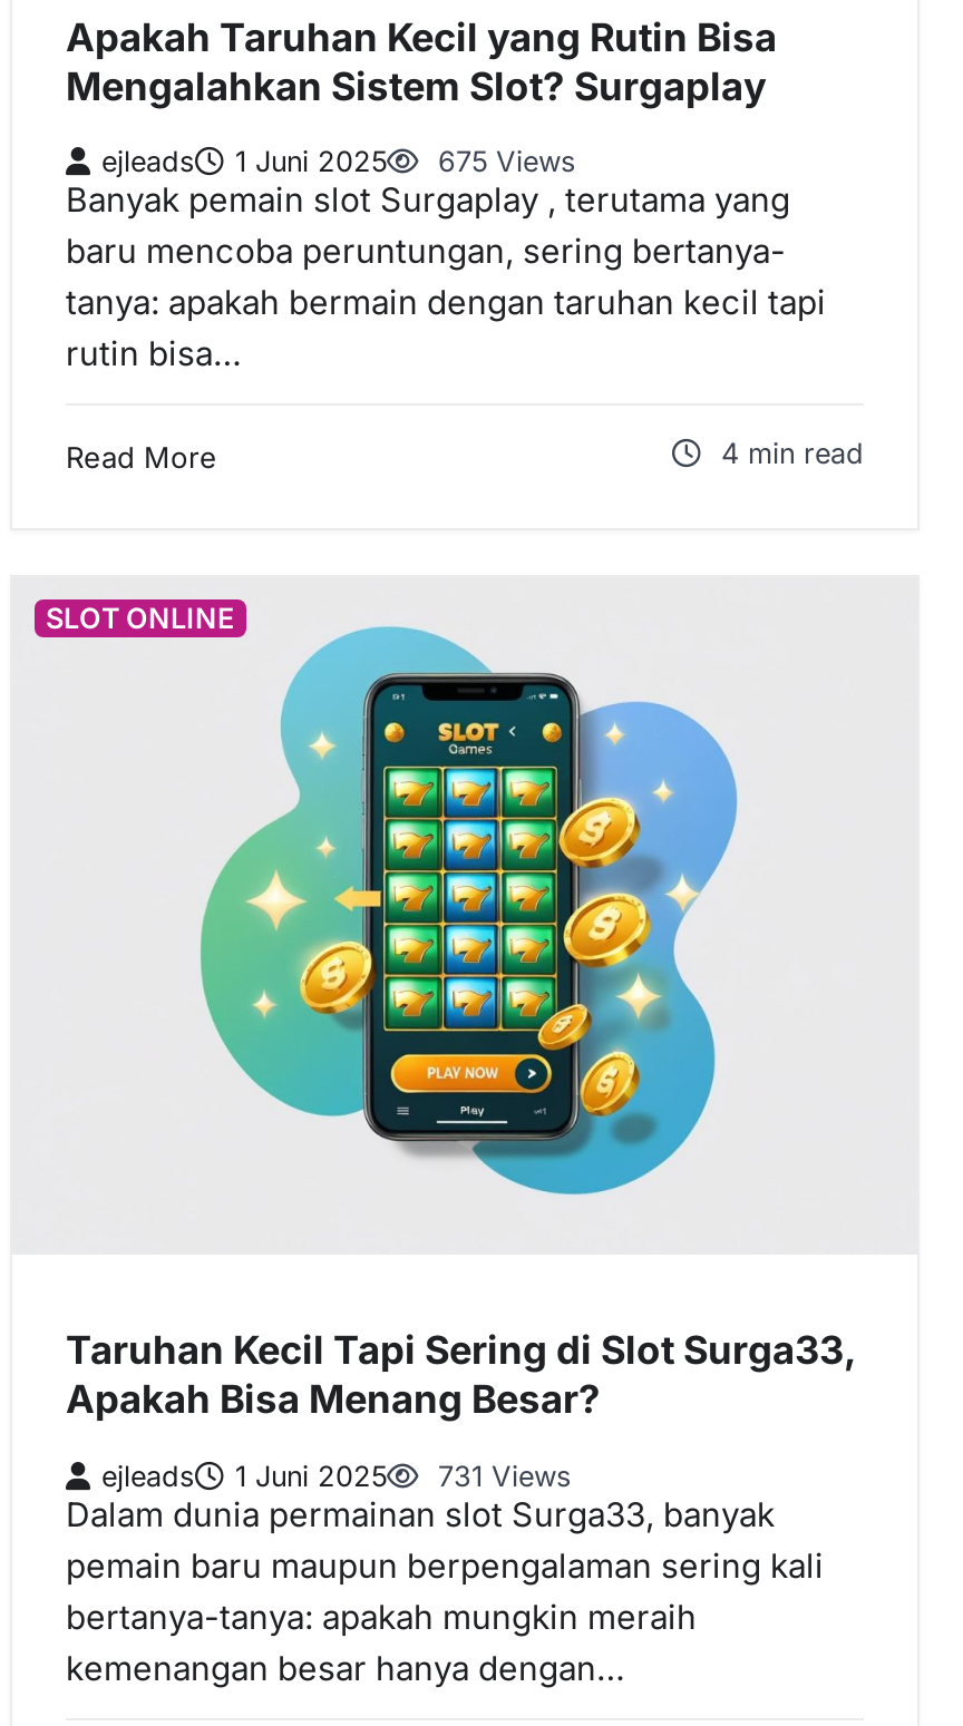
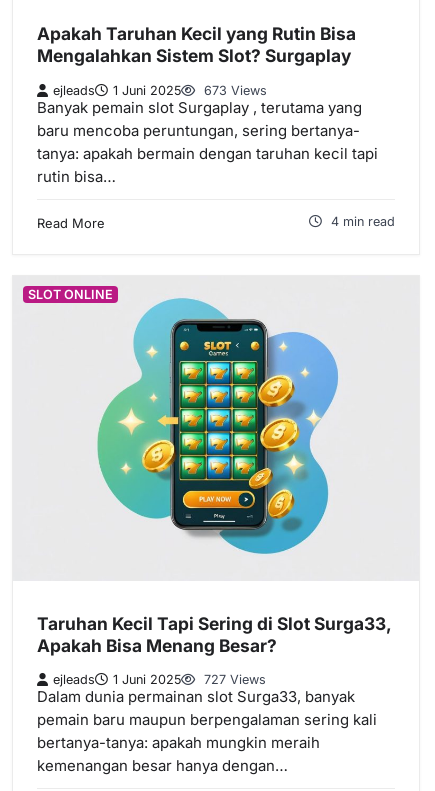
[101,145,576,178] ejleads 1 Juni 2025 675 Views -> [53,82,267,97] ejleads 1 Juni 2025 673 Views
[101,1459,572,1493] ejleads 1 Juni 2025 731 Views -> [53,672,266,687] ejleads 1 Juni 2025 727 Views

